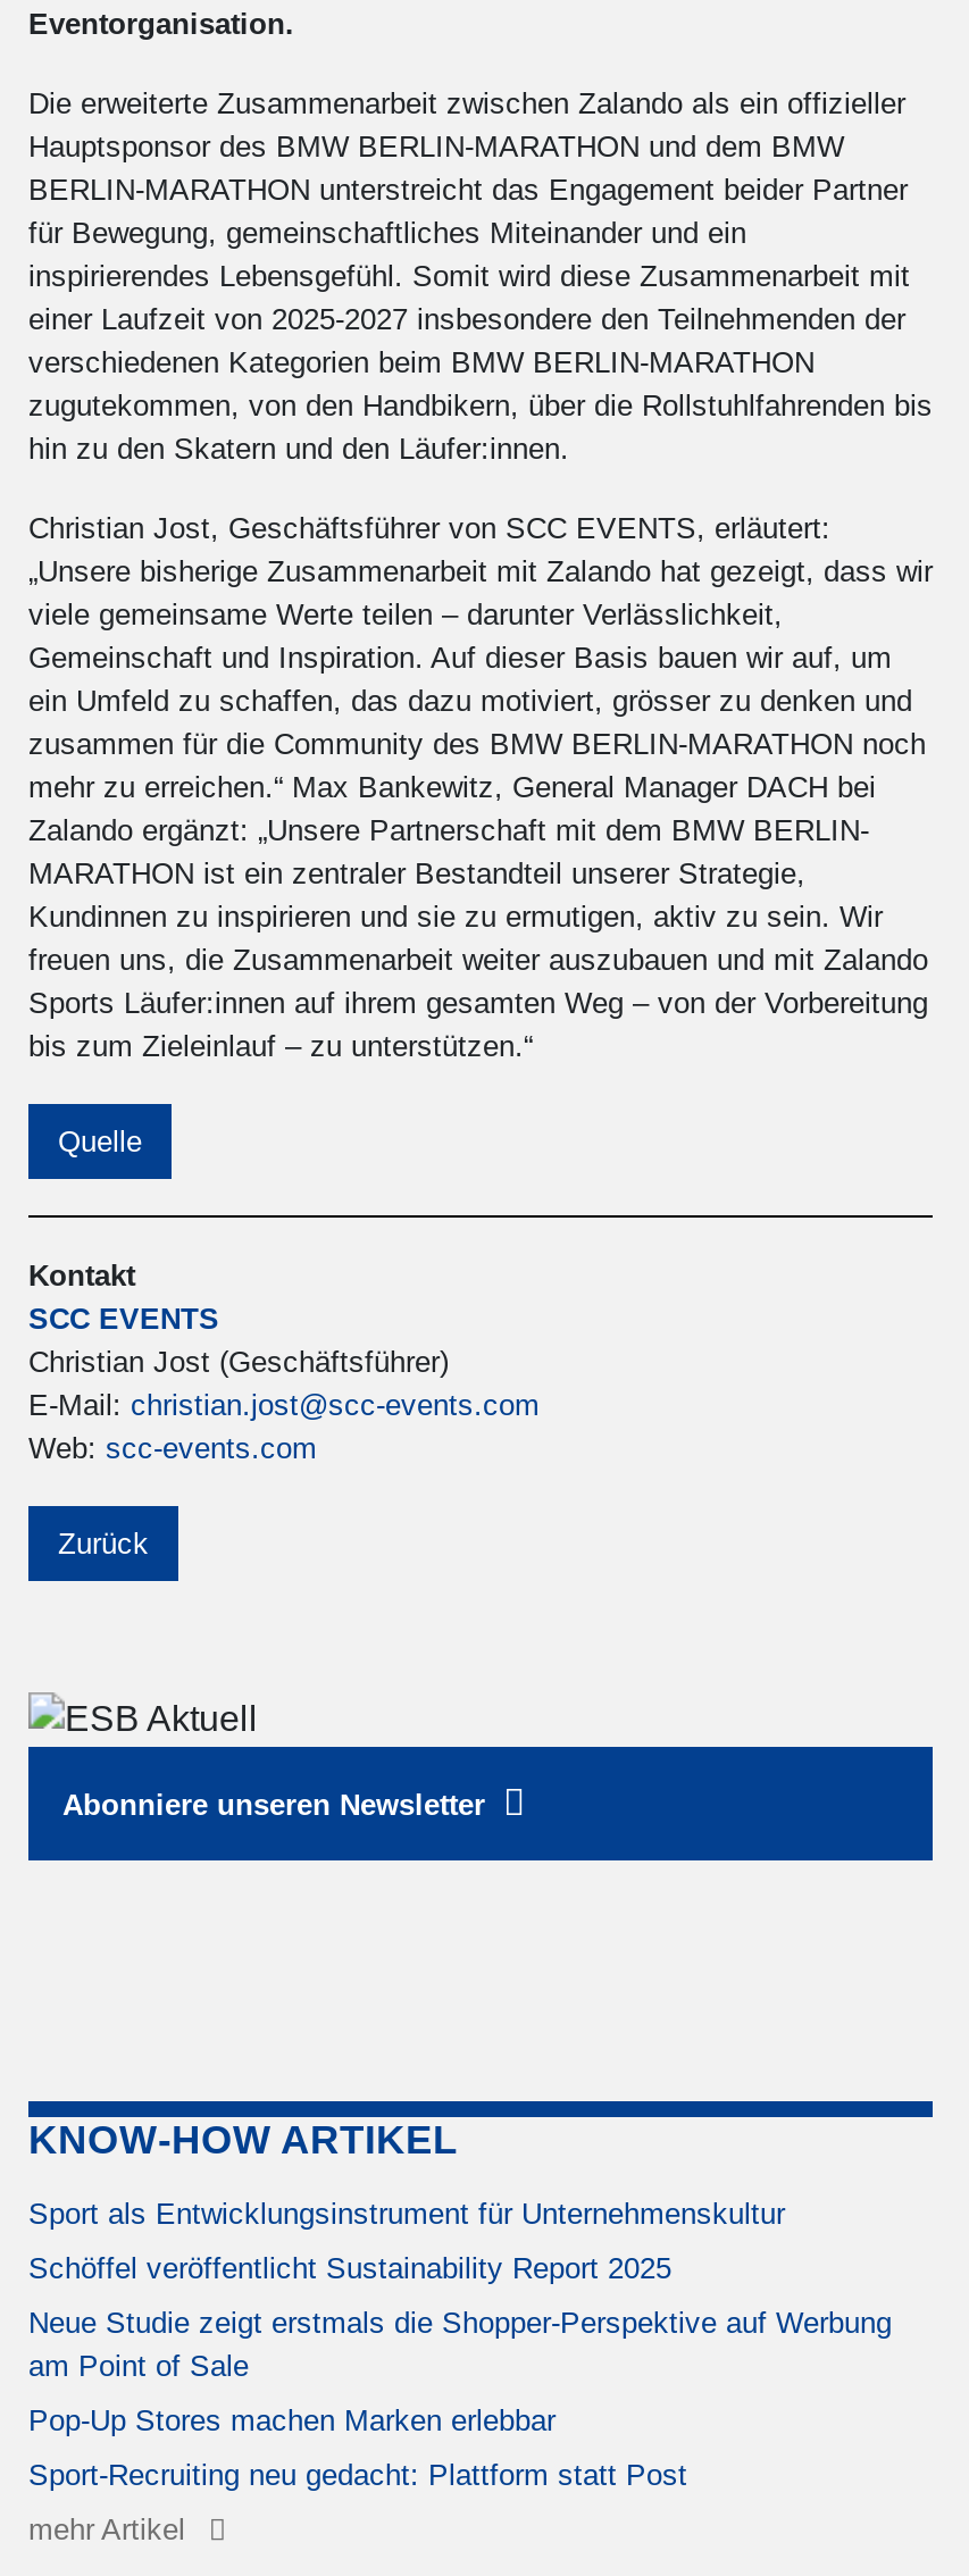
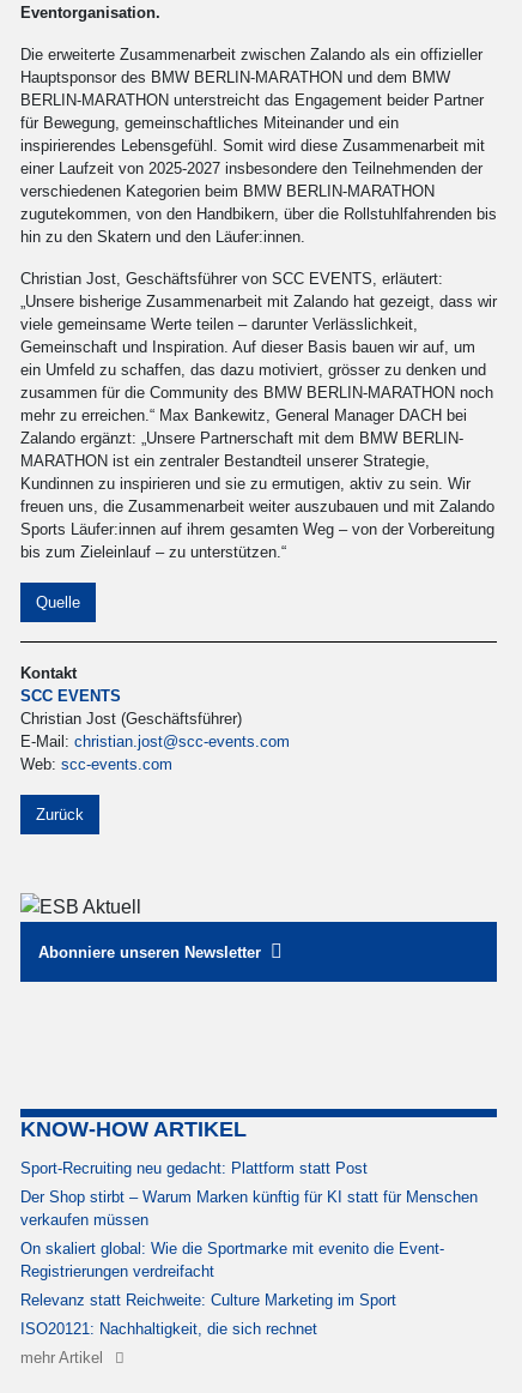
[28,2196,892,2437] Sport als Entwicklungsinstrument für Unternehmenskultur | Schöffel veröffentlicht Sustainability Report 2025 | Neue Studie zeigt erstmals die Shopper-Perspektive auf Werbung | am Point of Sale | Pop-Up Stores machen Marken erlebbar -> none
moved [28,2457,687,2491] -> [20,1159,368,1177]: Sport-Recruiting neu gedacht: Plattform statt Post
none -> [20,1188,478,1338] Der Shop stirbt – Warum Marken künftig für KI statt für Menschen | verkaufen müssen | On skaliert global: Wie die Sportmarke mit evenito die Event- | Registrierungen verdreifacht | Relevanz statt Reichweite: Culture Marketing im Sport | ISO20121: Nachhaltigkeit, die sich rechnet

